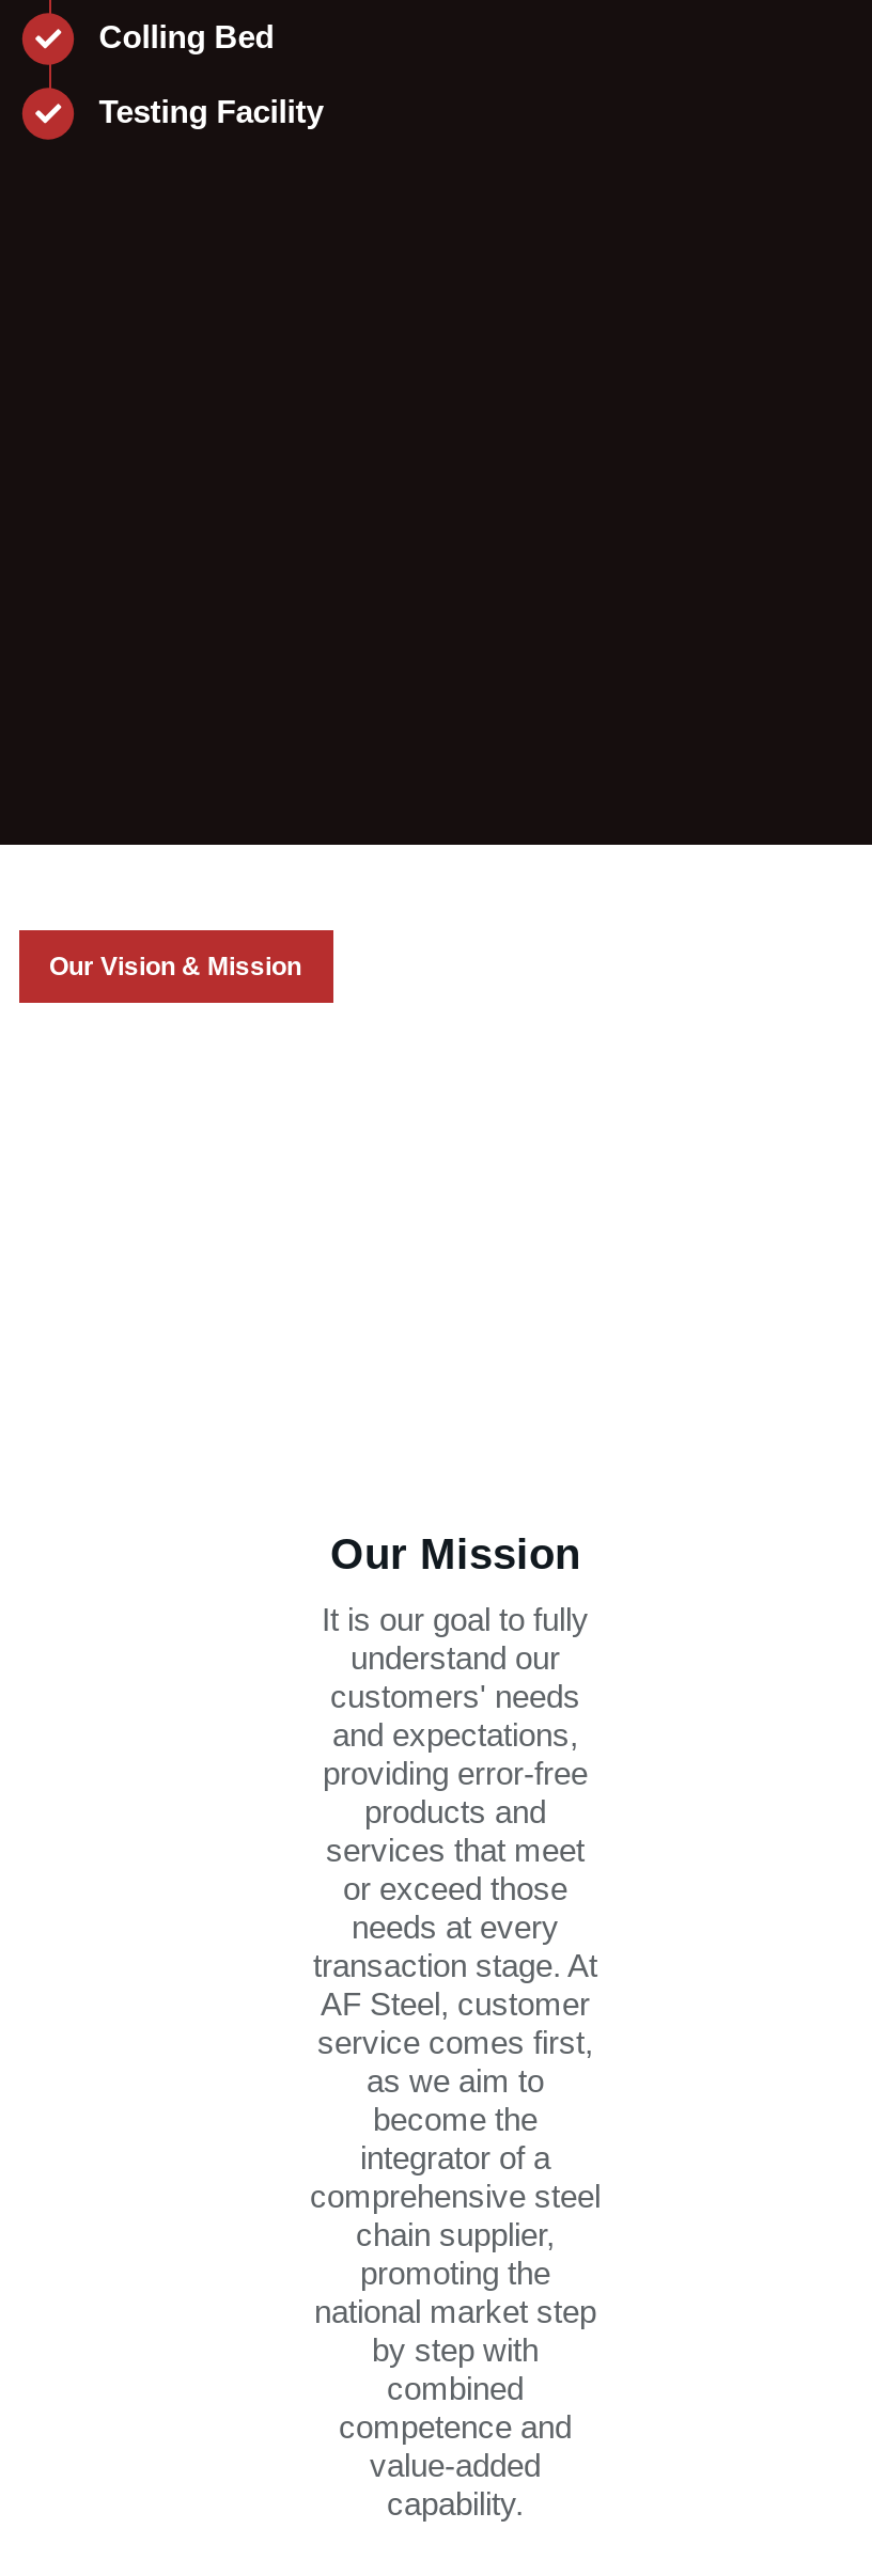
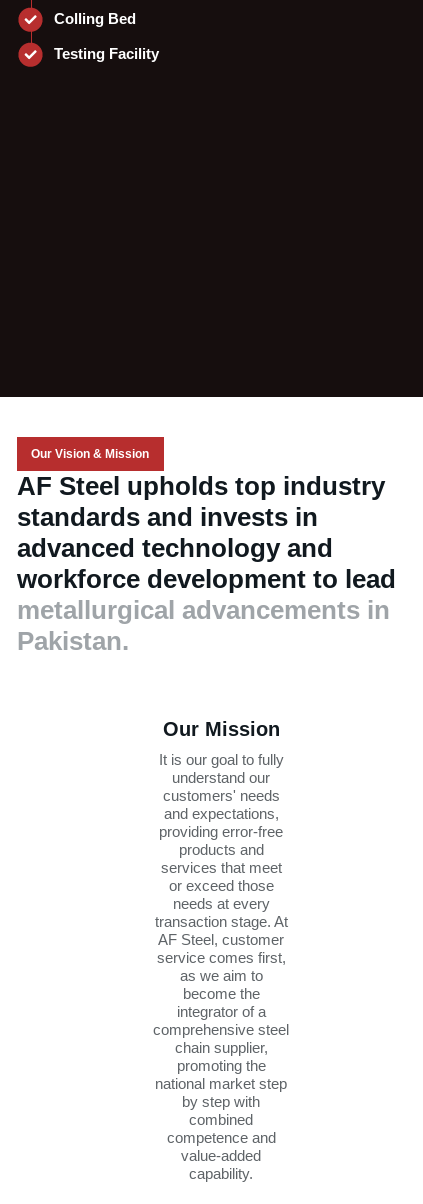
none -> [17,471,396,656] AF Steel upholds top industry | standards and invests in | advanced technology and | workforce development to lead | metallurgical advancements in | Pakistan.

